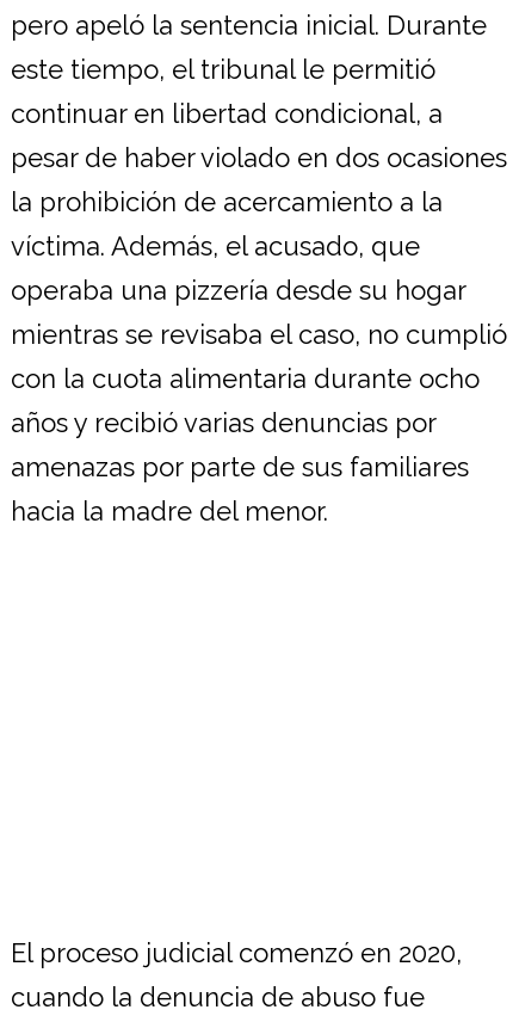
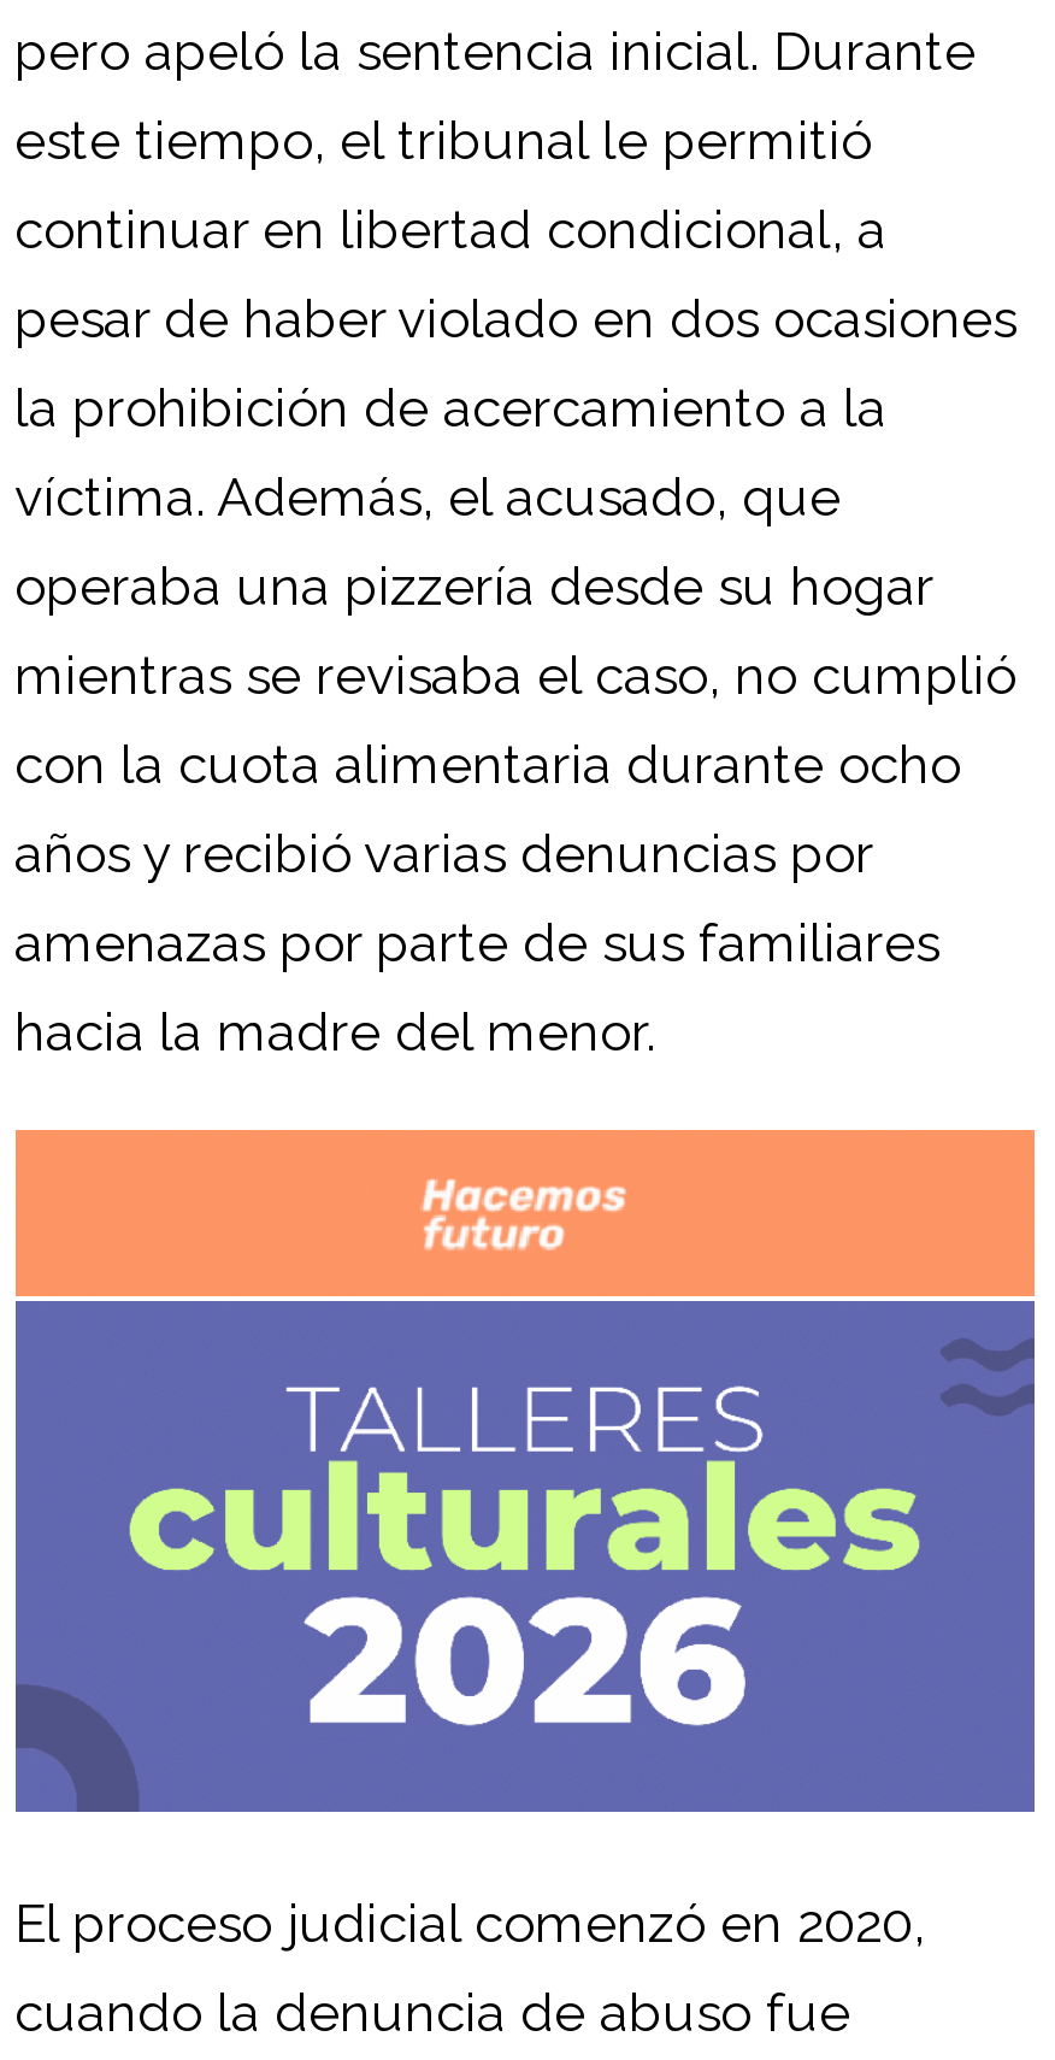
none -> [13,1128,1037,1814] [image]

